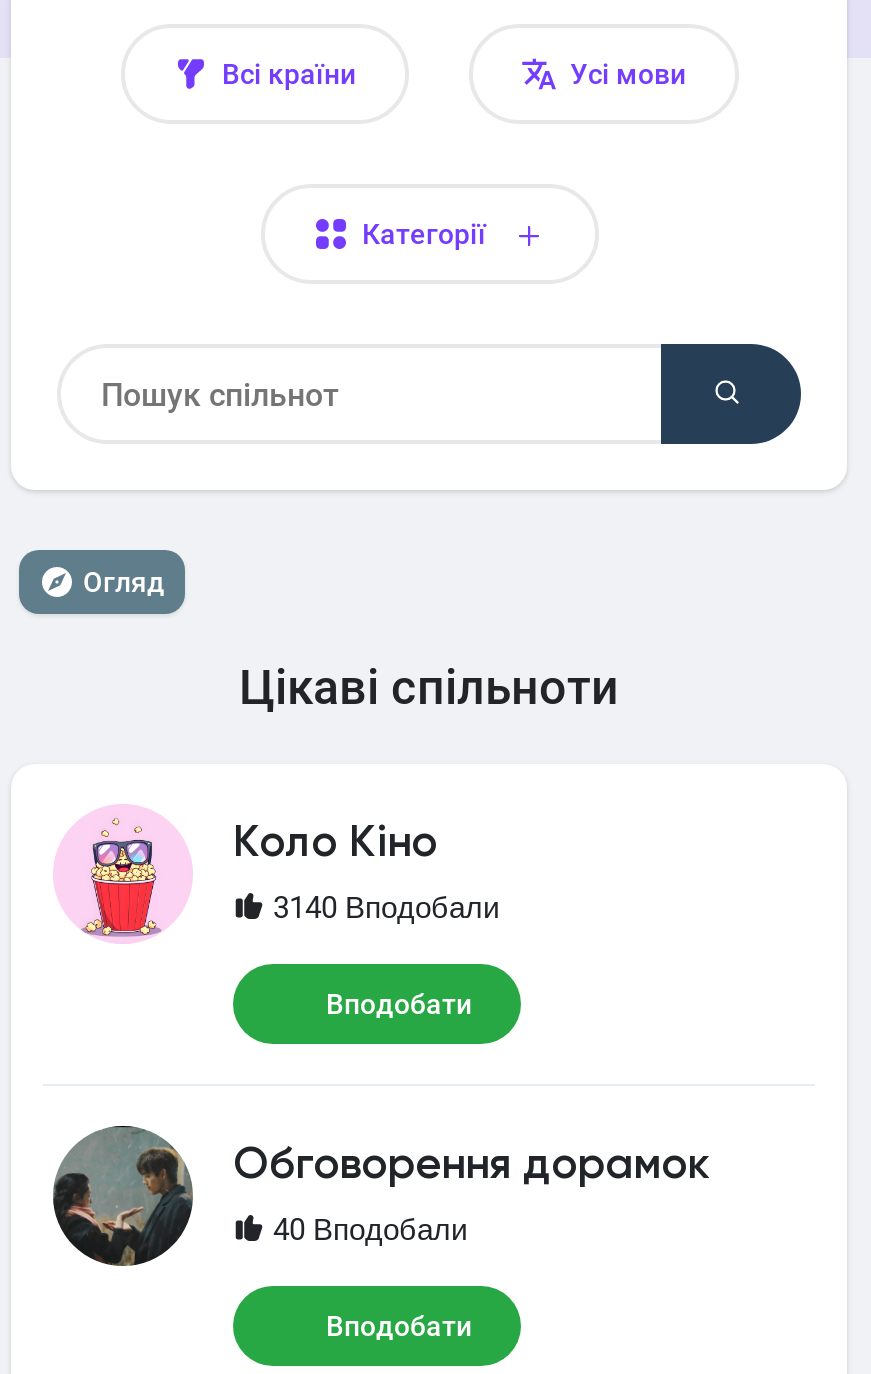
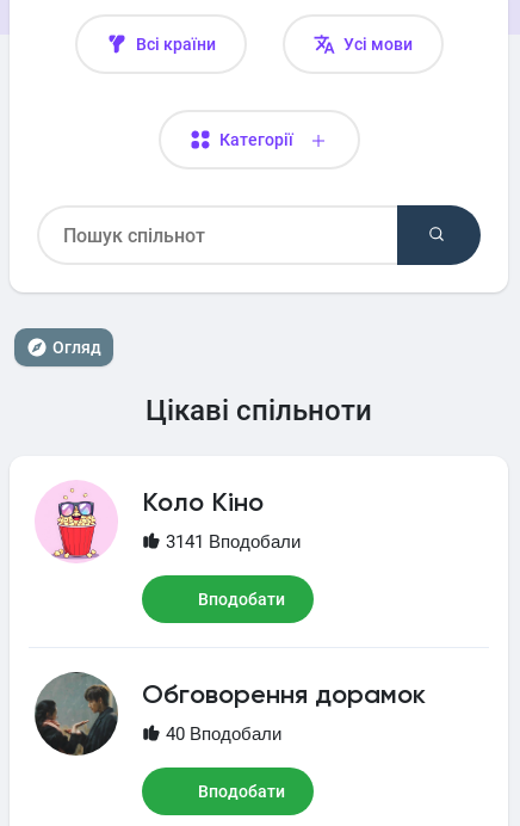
[265,890,499,926] 3140 Вподобали -> [161,531,301,553] 3141 Вподобали

